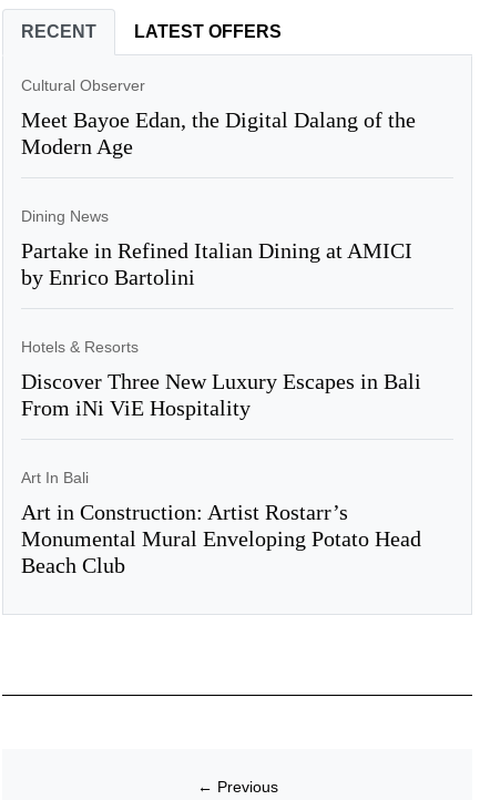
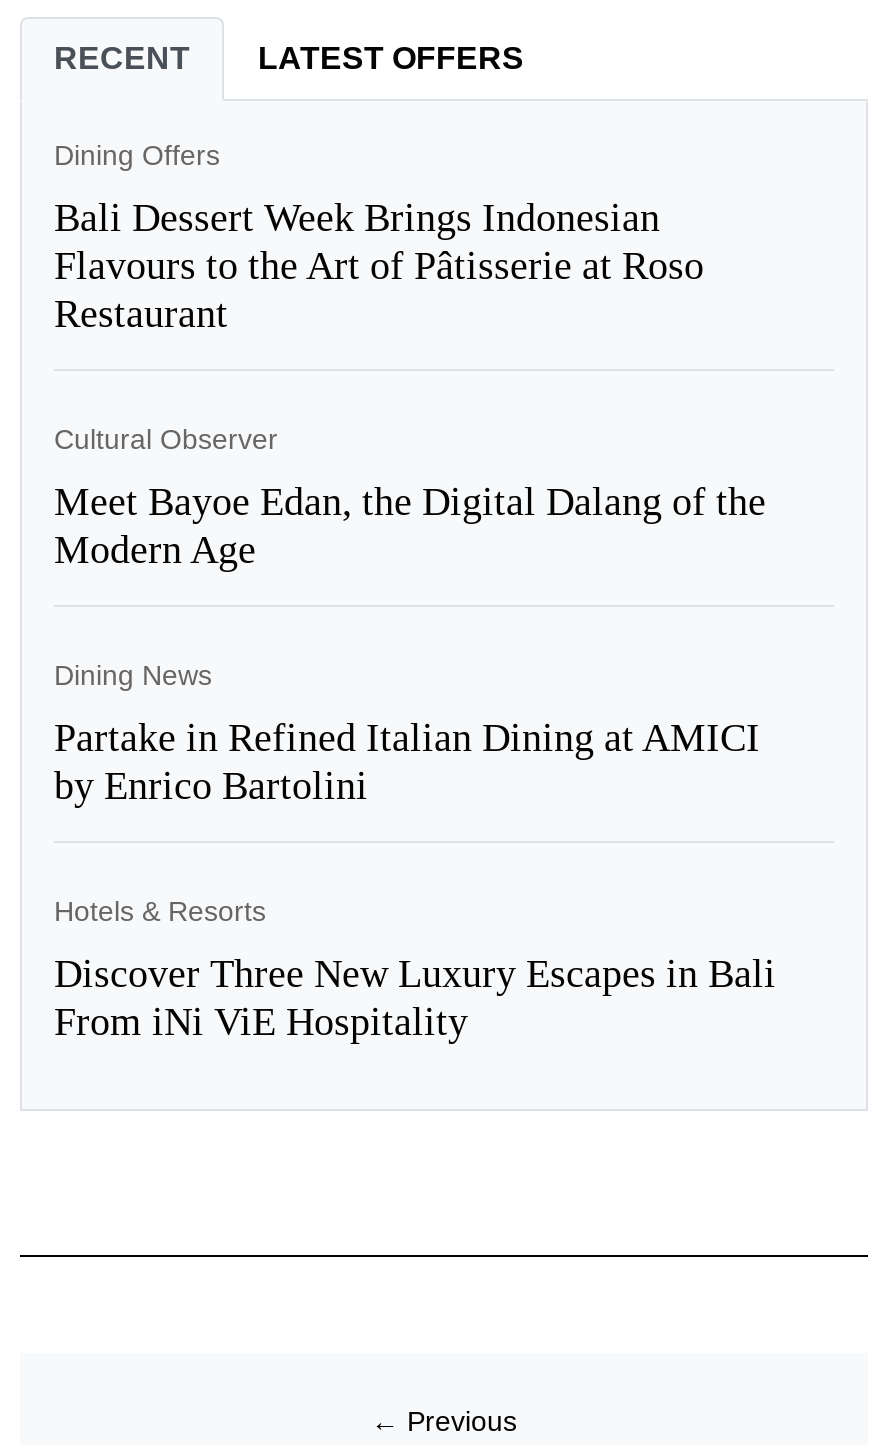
none -> [54,139,704,335] Dining Offers | Bali Dessert Week Brings Indonesian | Flavours to the Art of Pâtisserie at Roso | Restaurant
moved [21,77,421,420] -> [54,423,776,1043]: Cultural Observer | Meet Bayoe Edan, the Digital Dalang of the | Modern Age | ... | Discover Three New Luxury Escapes in Bali | From iNi ViE Hospitality
[21,469,421,578] Art In Bali | Art in Construction: Artist Rostarr’s | Monumental Mural Enveloping Potato Head | Beach Club -> none

